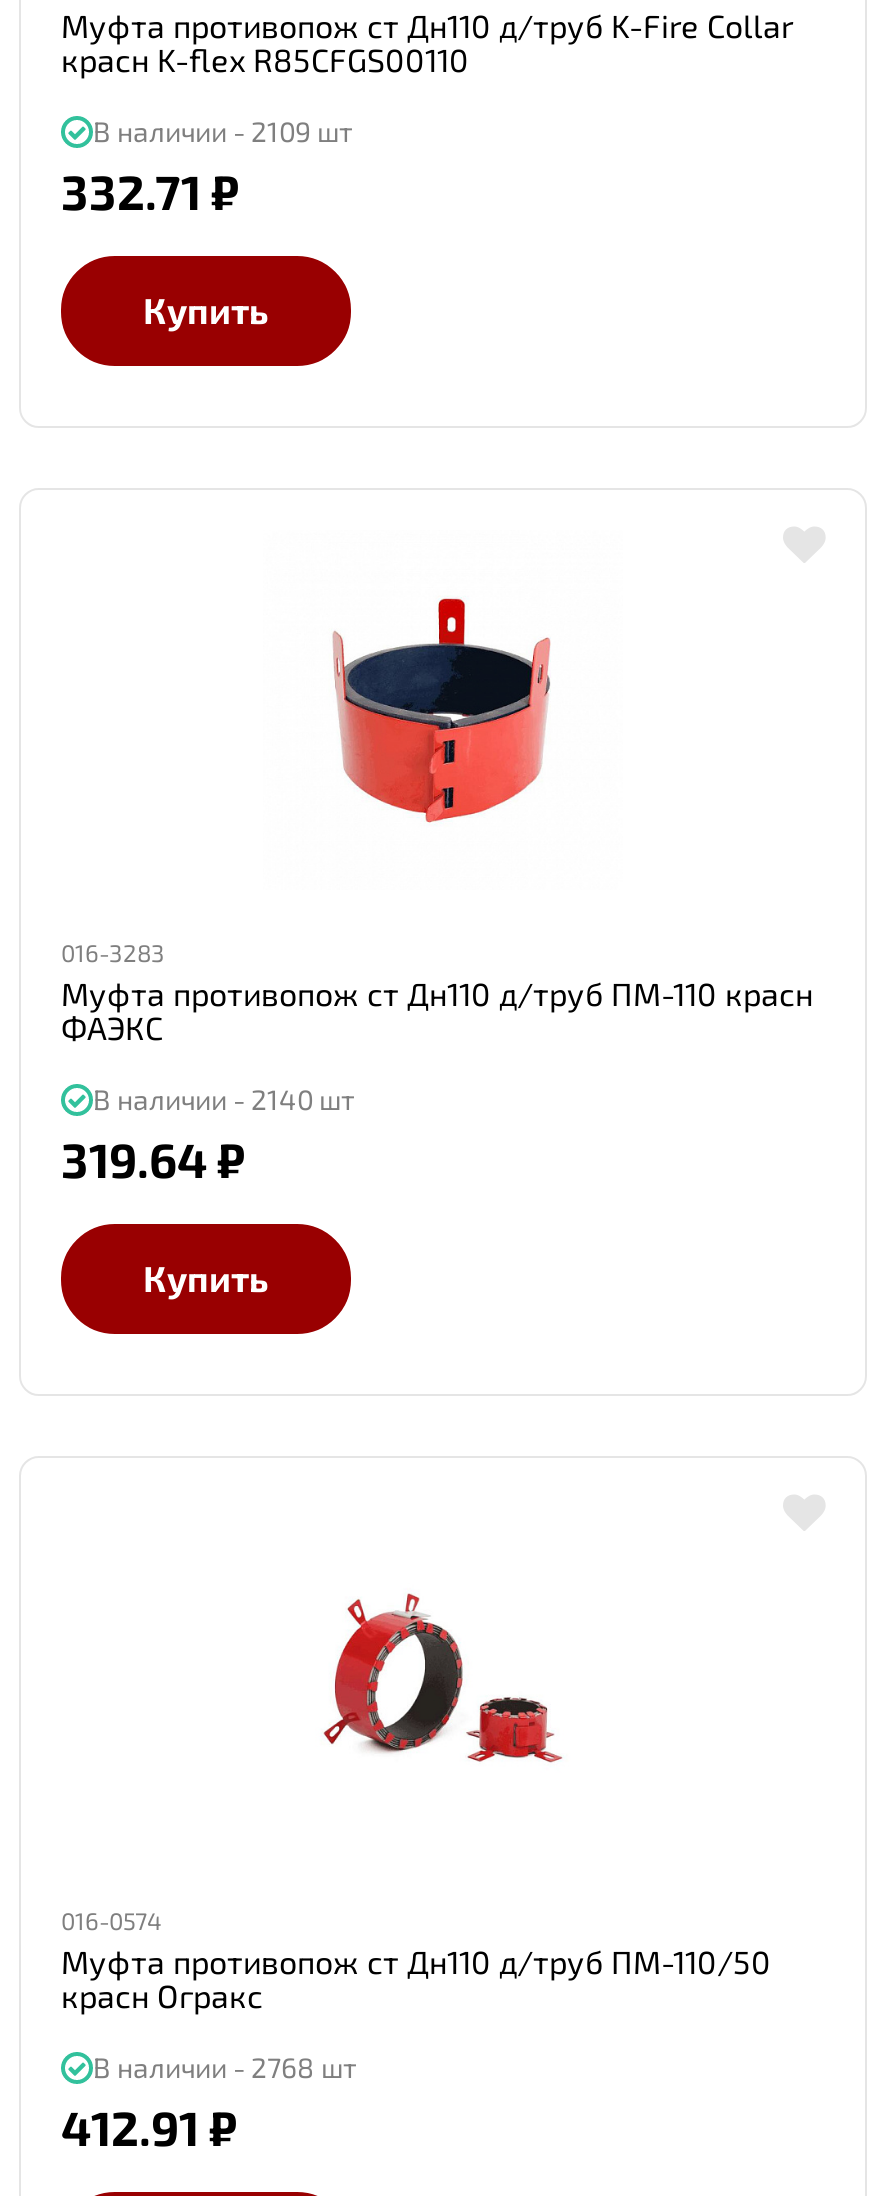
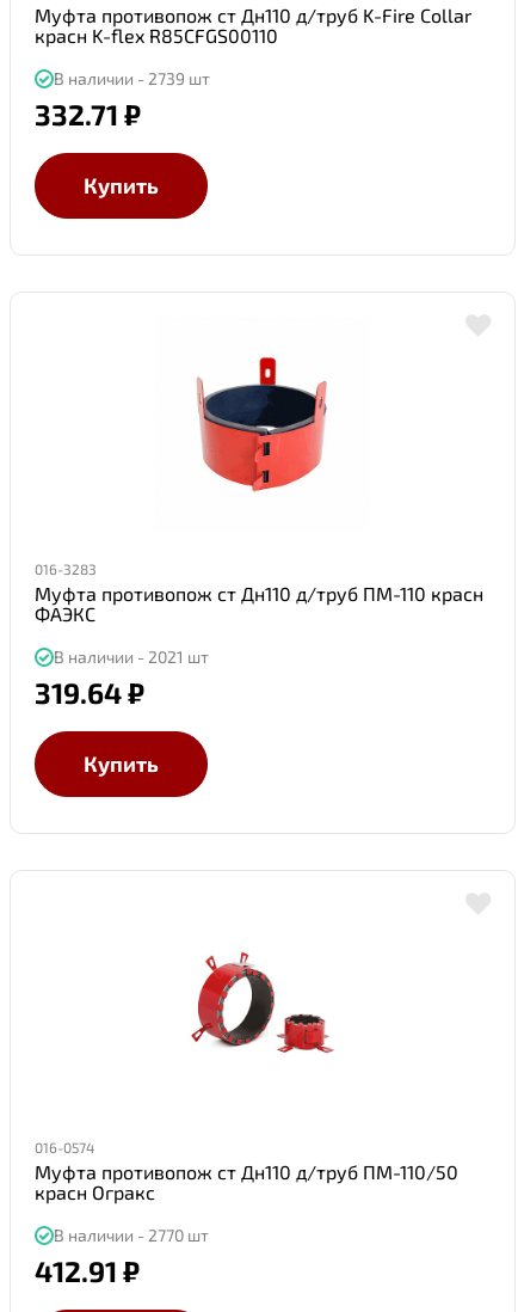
[93,114,353,148] В наличии - 2109 шт -> [54,68,210,88] В наличии - 2739 шт
[93,1082,355,1116] В наличии - 2140 шт -> [54,646,209,667] В наличии - 2021 шт
[93,2050,357,2084] В наличии - 2768 шт -> [54,1225,209,1245] В наличии - 2770 шт

